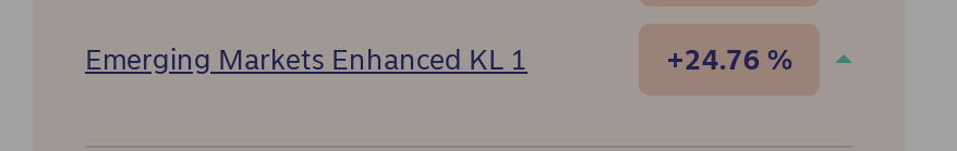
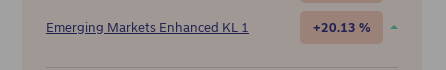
[667,43,794,75] +24.76 % -> [313,20,371,35] +20.13 %

